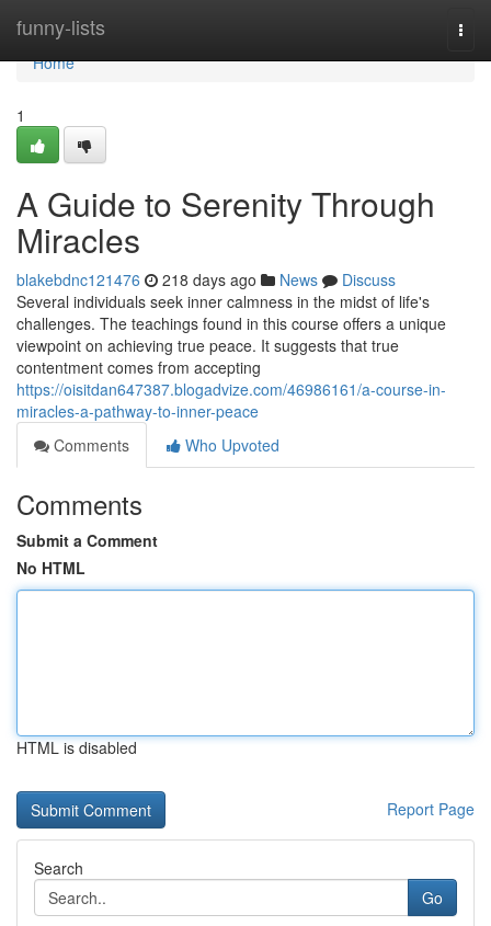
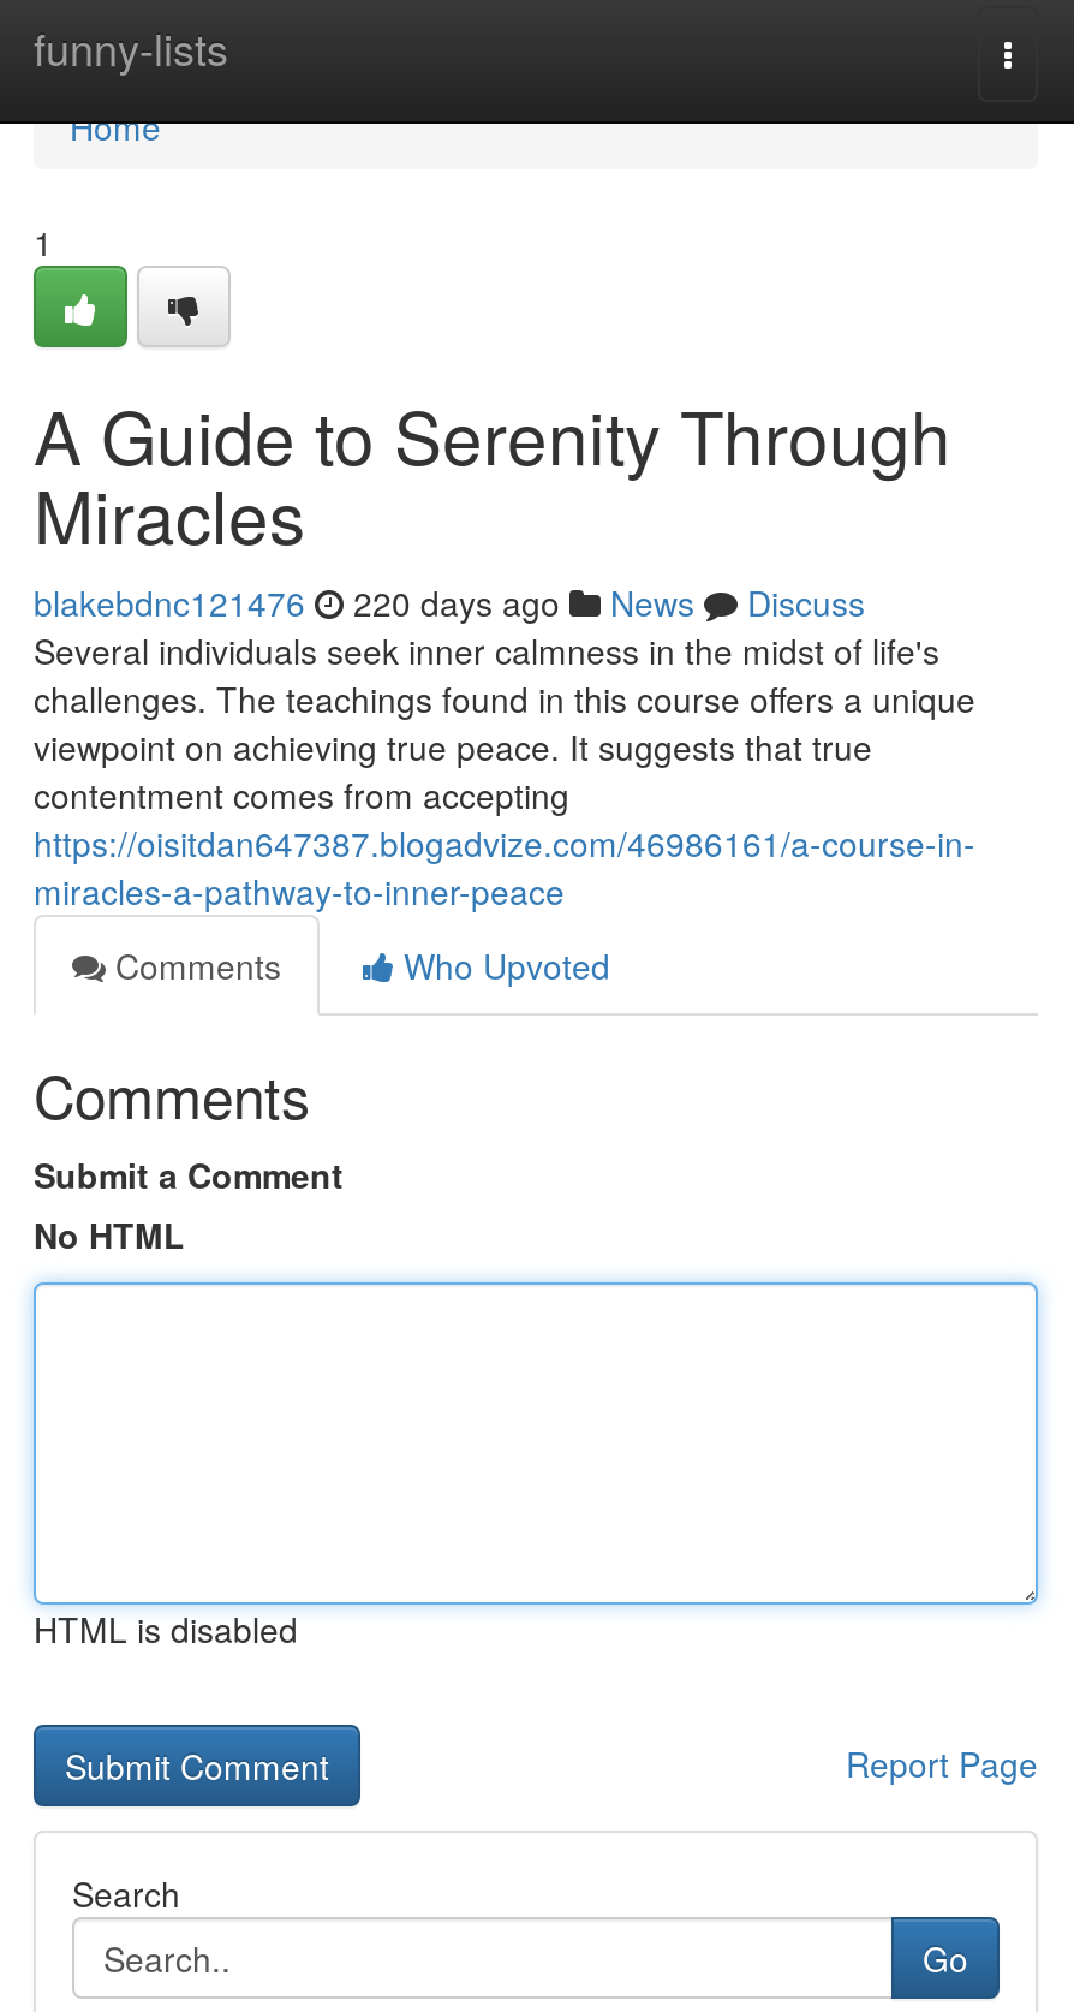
[16,268,396,290] blakebdnc121476 218 days ago News Discuss -> [34,578,865,626] blakebdnc121476 220 days ago News Discuss

